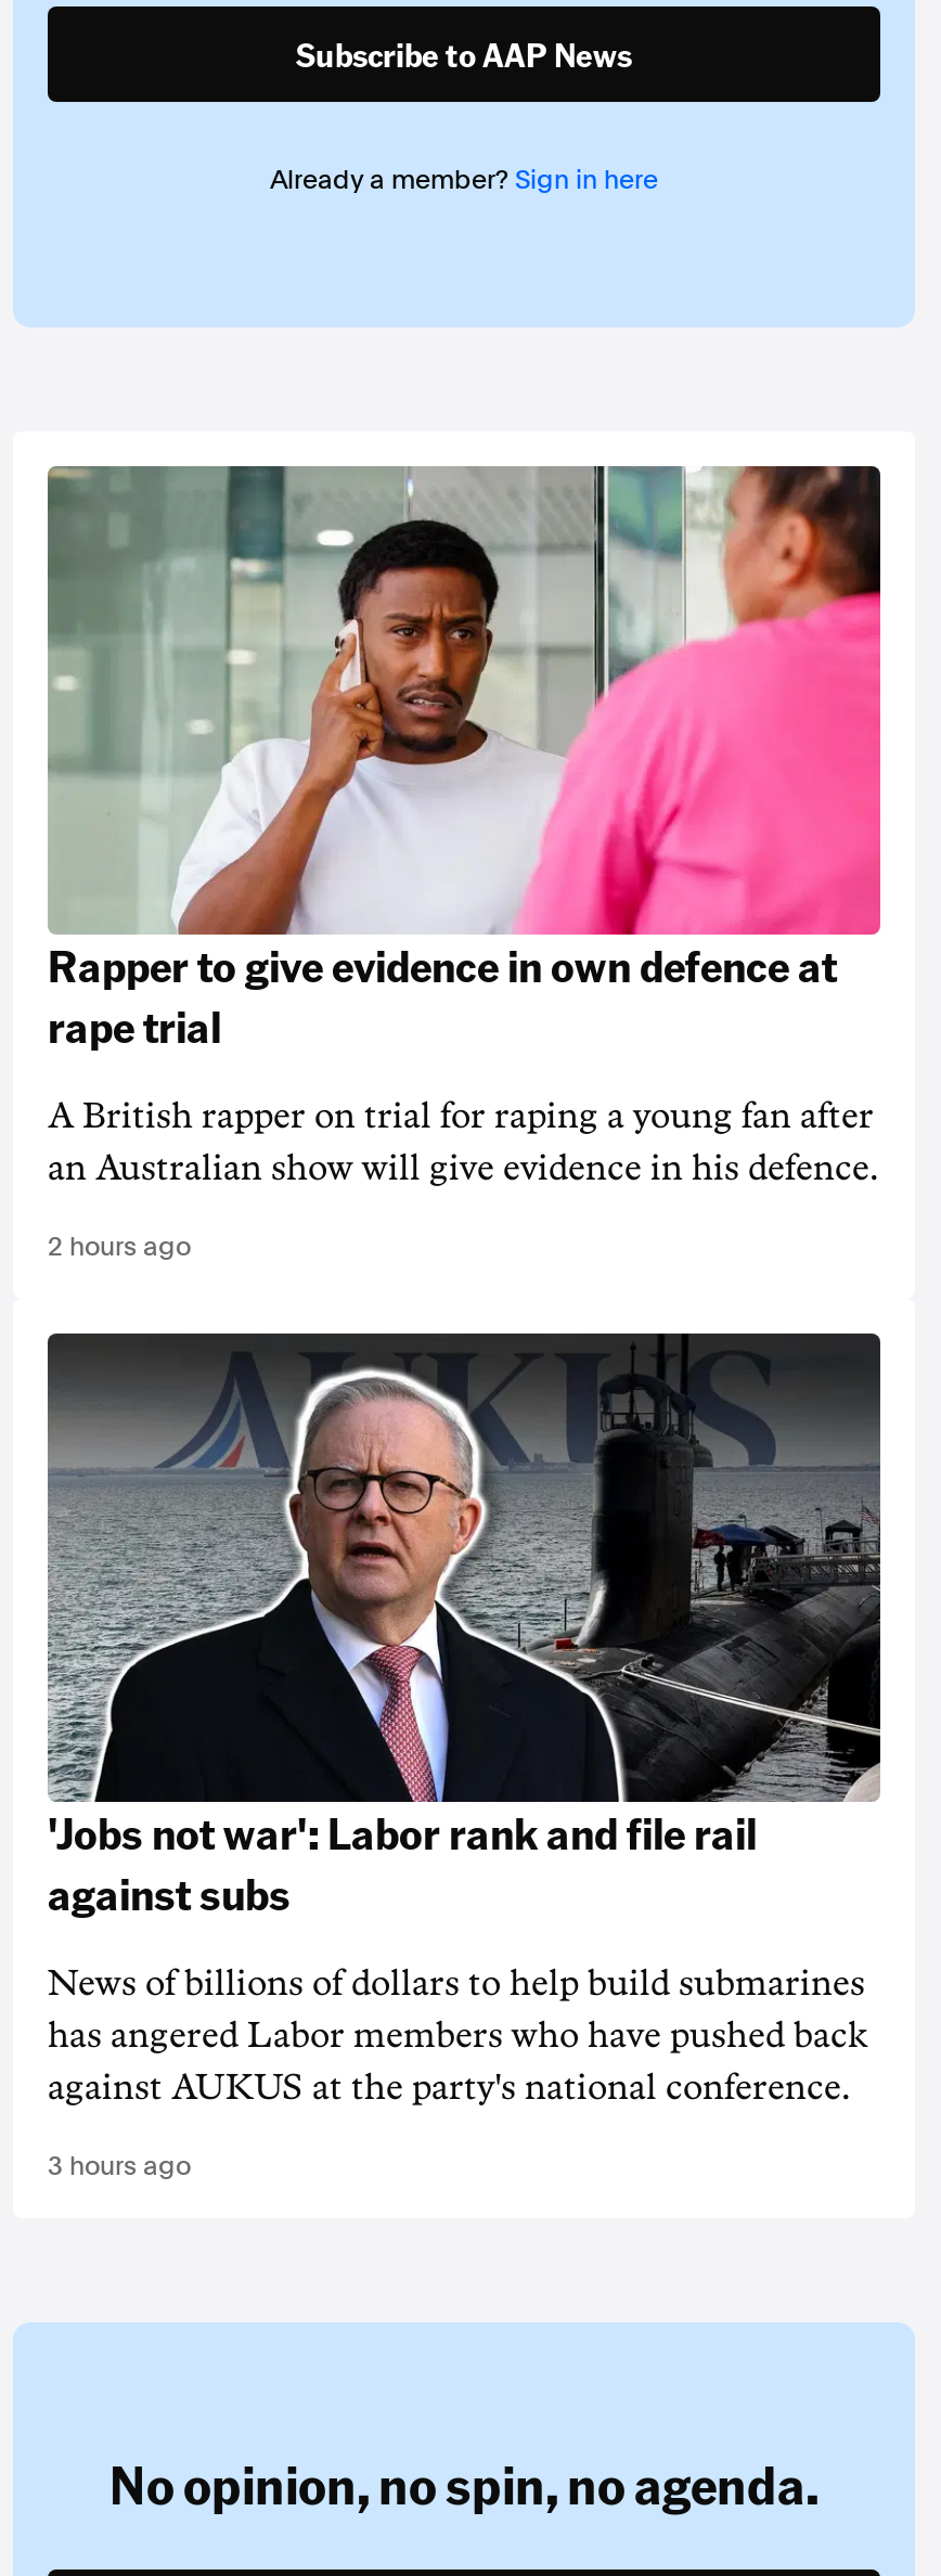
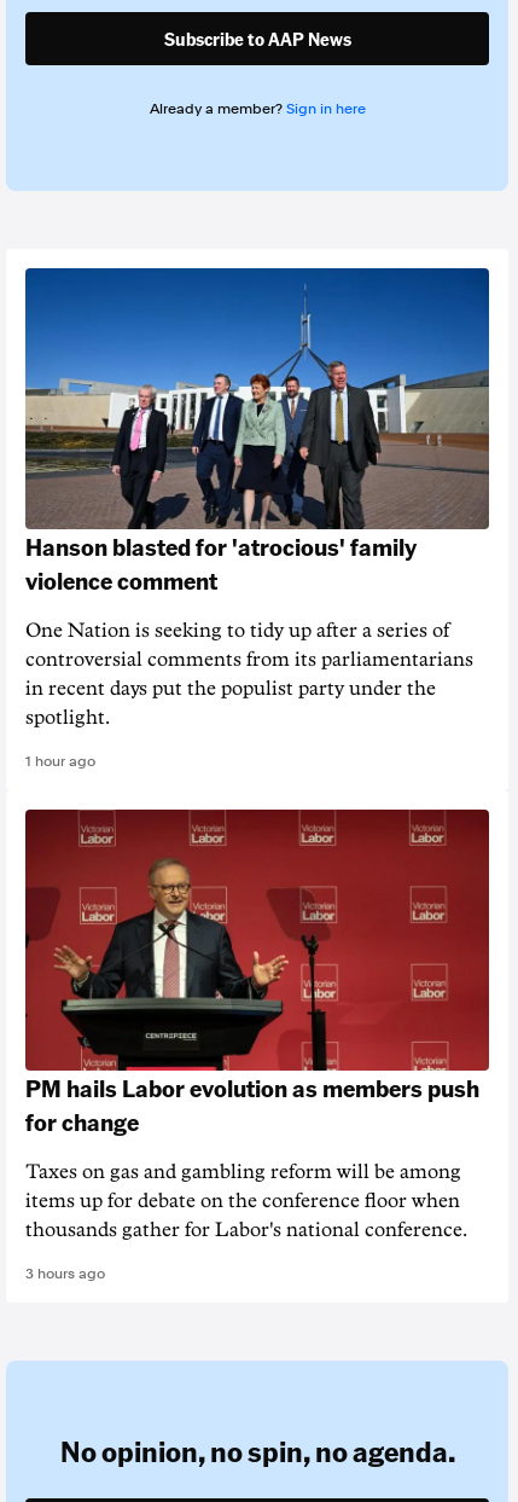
[46,464,882,1262] [image] | Rapper to give evidence in own defence at | rape trial | A British rapper on trial for raping a young fan after | an Australian show will give evidence in his defence. | 2 hours ago -> [24,267,490,770] [image] | Hanson blasted for 'atrocious' family | violence comment | One Nation is seeking to tidy up after a series of | controversial comments from its parliamentarians | in recent days put the populist party under the | spotlight. | 1 hour ago
[46,1334,882,2105] [image] | 'Jobs not war': Labor rank and file rail | against subs | News of billions of dollars to help build submarines | has angered Labor members who have pushed back | against AUKUS at the party's national conference. -> [24,810,490,1240] [image] | PM hails Labor evolution as members push | for change | Taxes on gas and gambling reform will be among | items up for debate on the conference floor when | thousands gather for Labor's national conference.

